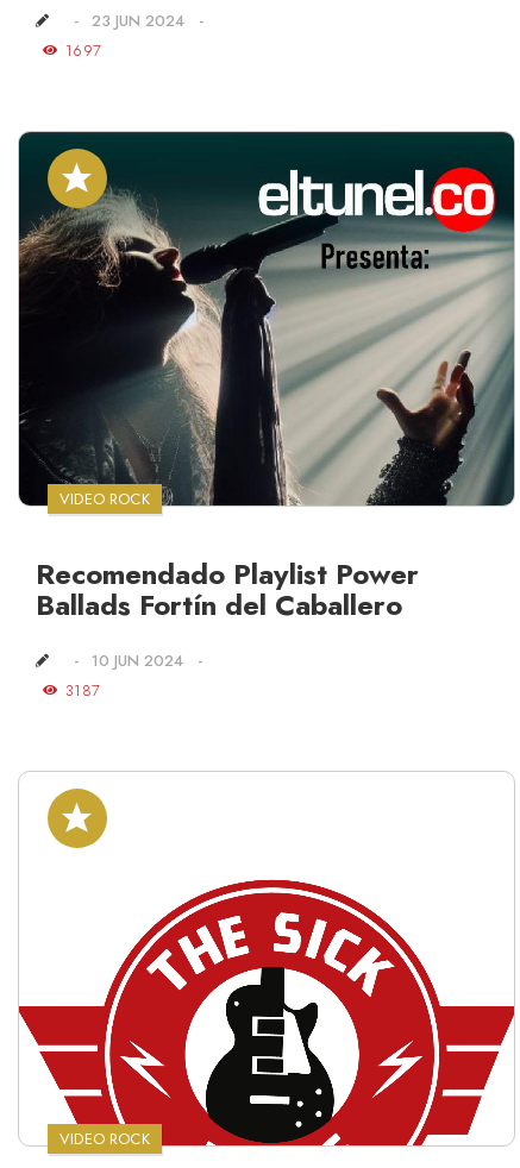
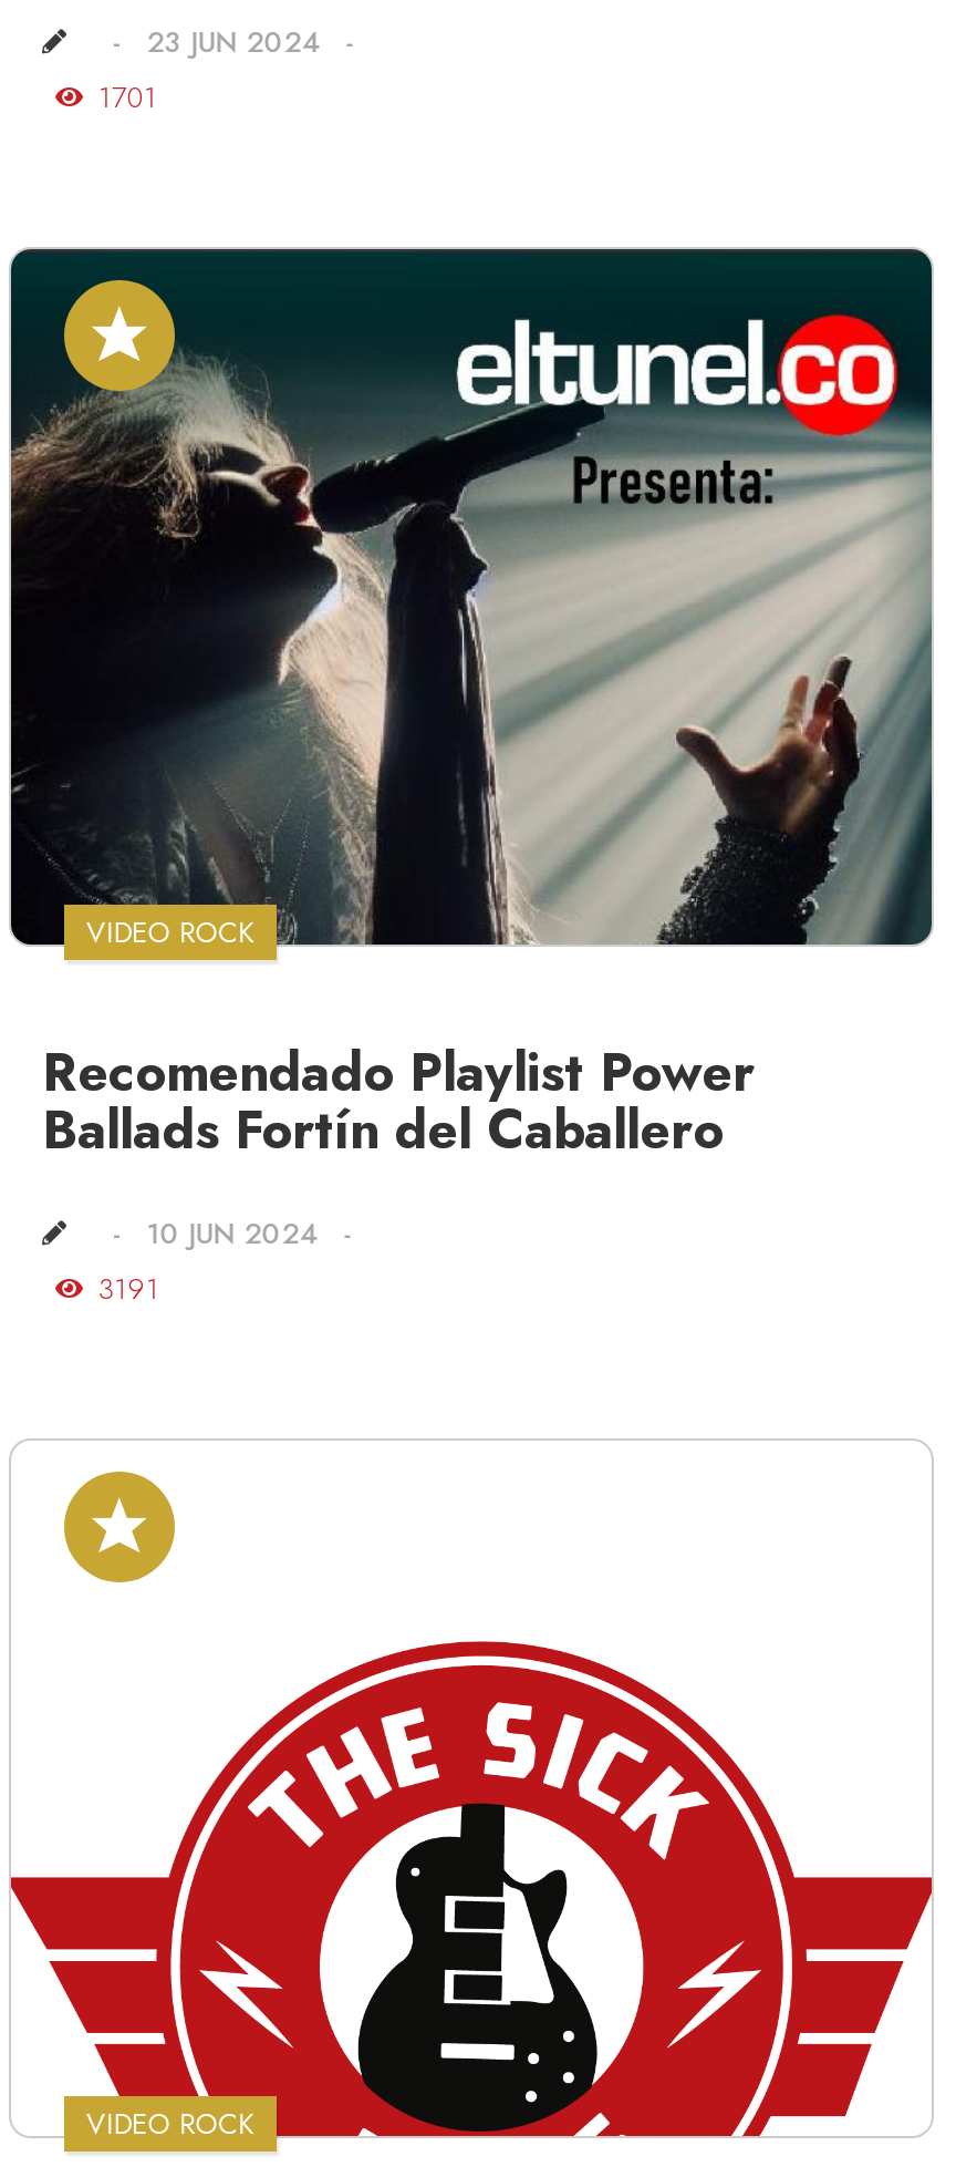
[66,40,101,62] 1697 -> [98,77,157,119] 1701
[66,680,100,702] 3187 -> [98,1269,159,1311] 3191

